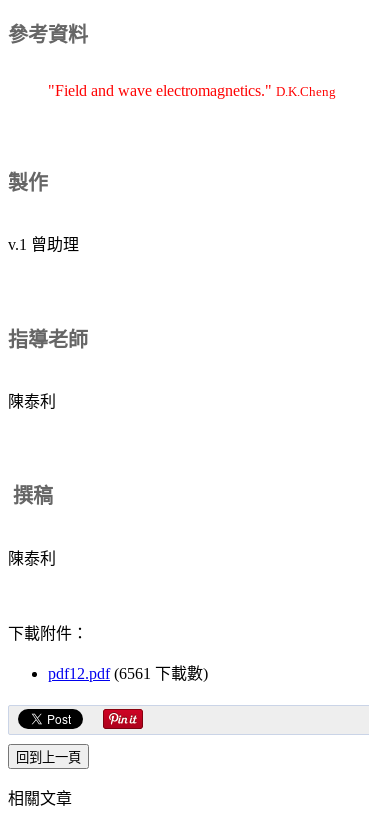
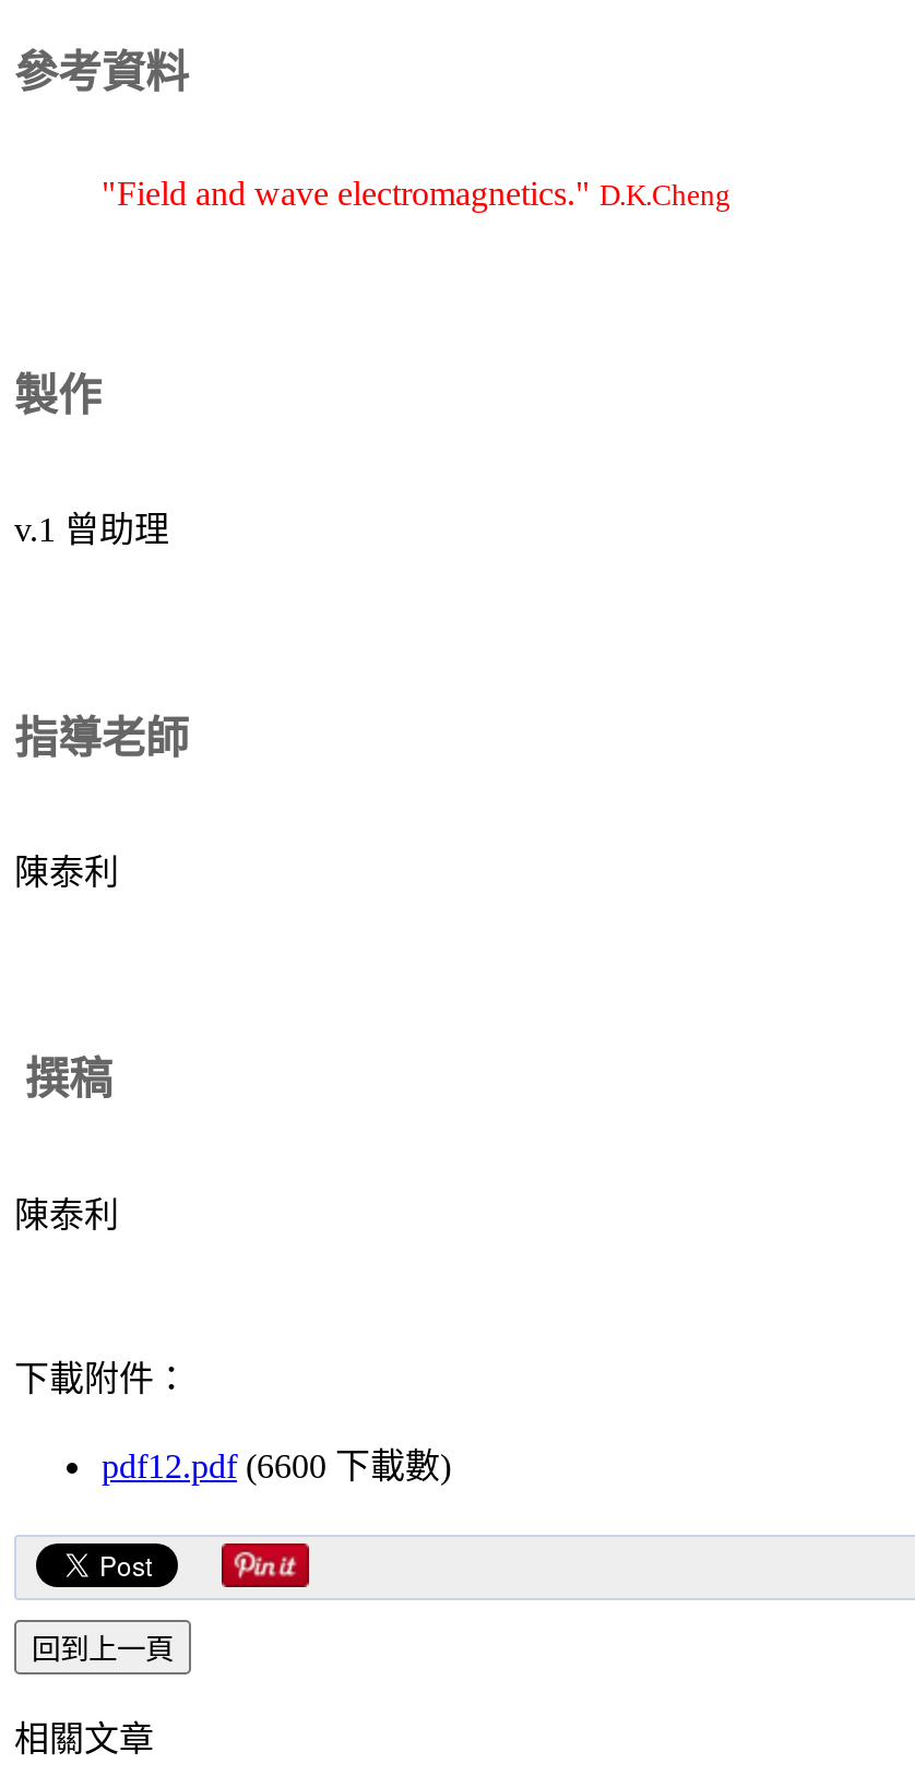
[48,665,208,682] pdf12.pdf (6561 下載數) -> [102,1447,451,1484] pdf12.pdf (6600 下載數)

